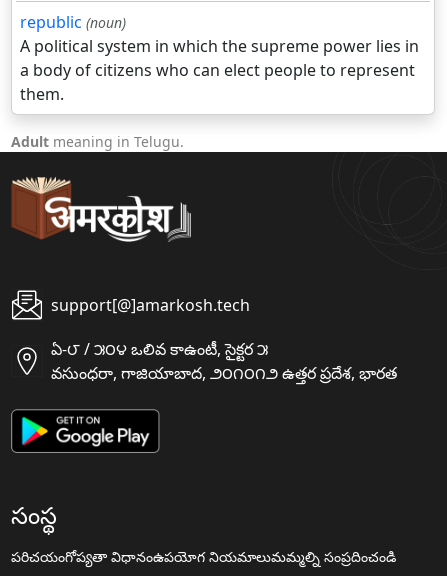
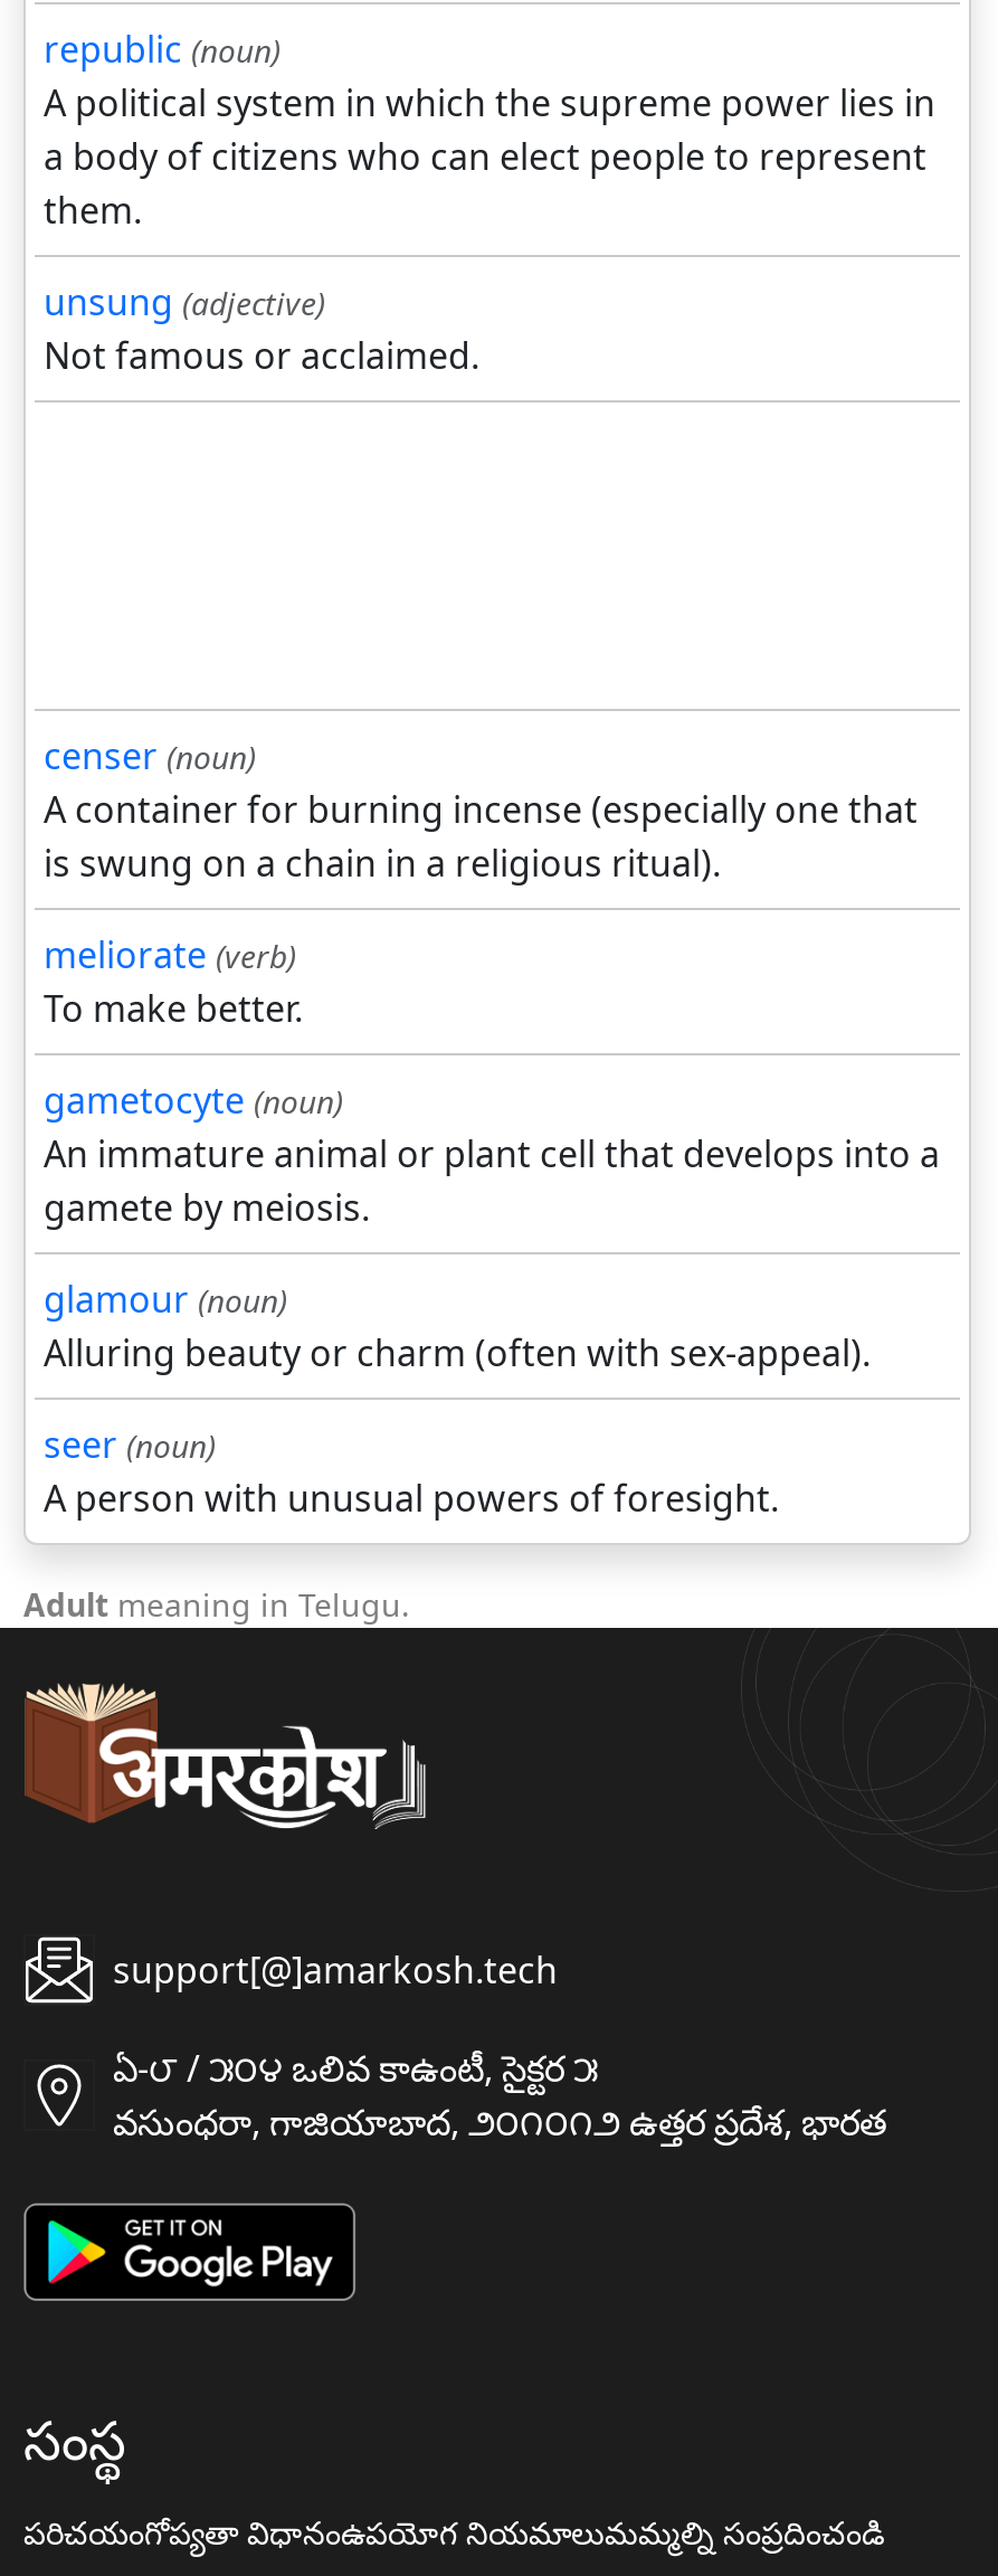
none -> [44,278,479,381] unsung (adjective) | Not famous or acclaimed.
none -> [44,732,940,1524] censer (noun) | A container for burning incense (especially one that | is swung on a chain in a religious ritual). | meliorate (verb) | To make better. | gametocyte (noun) | An immature animal or plant cell that develops into a | gamete by meiosis. | glamour (noun) | Alluring beauty or charm (often with sex-appeal). | seer (noun) | A person with unusual powers of foresight.

